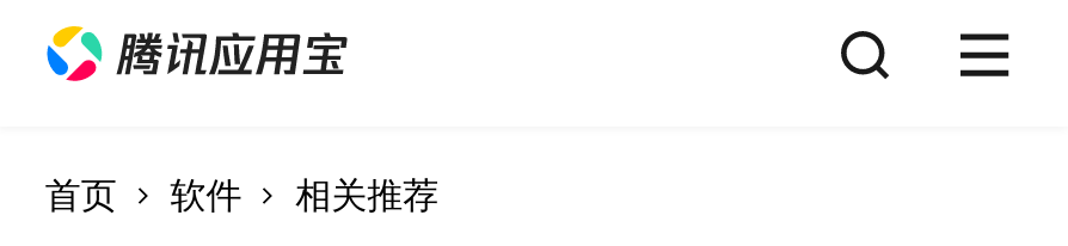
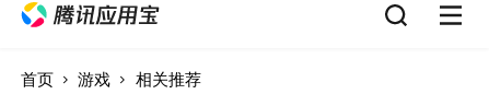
[170,173,242,216] 软件 -> [78,70,111,89] 游戏

